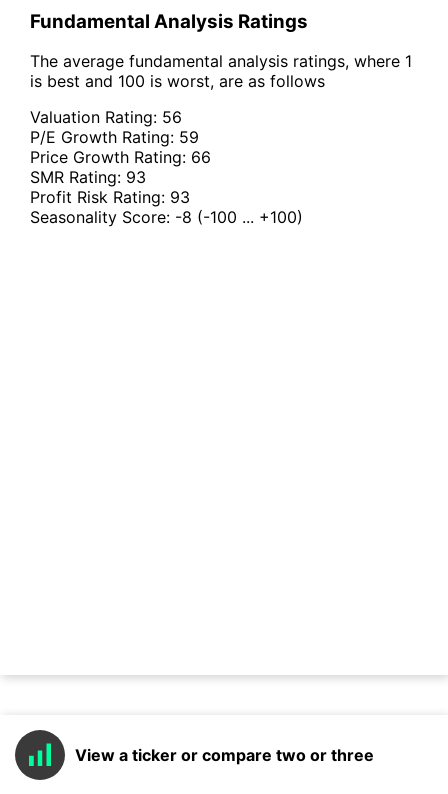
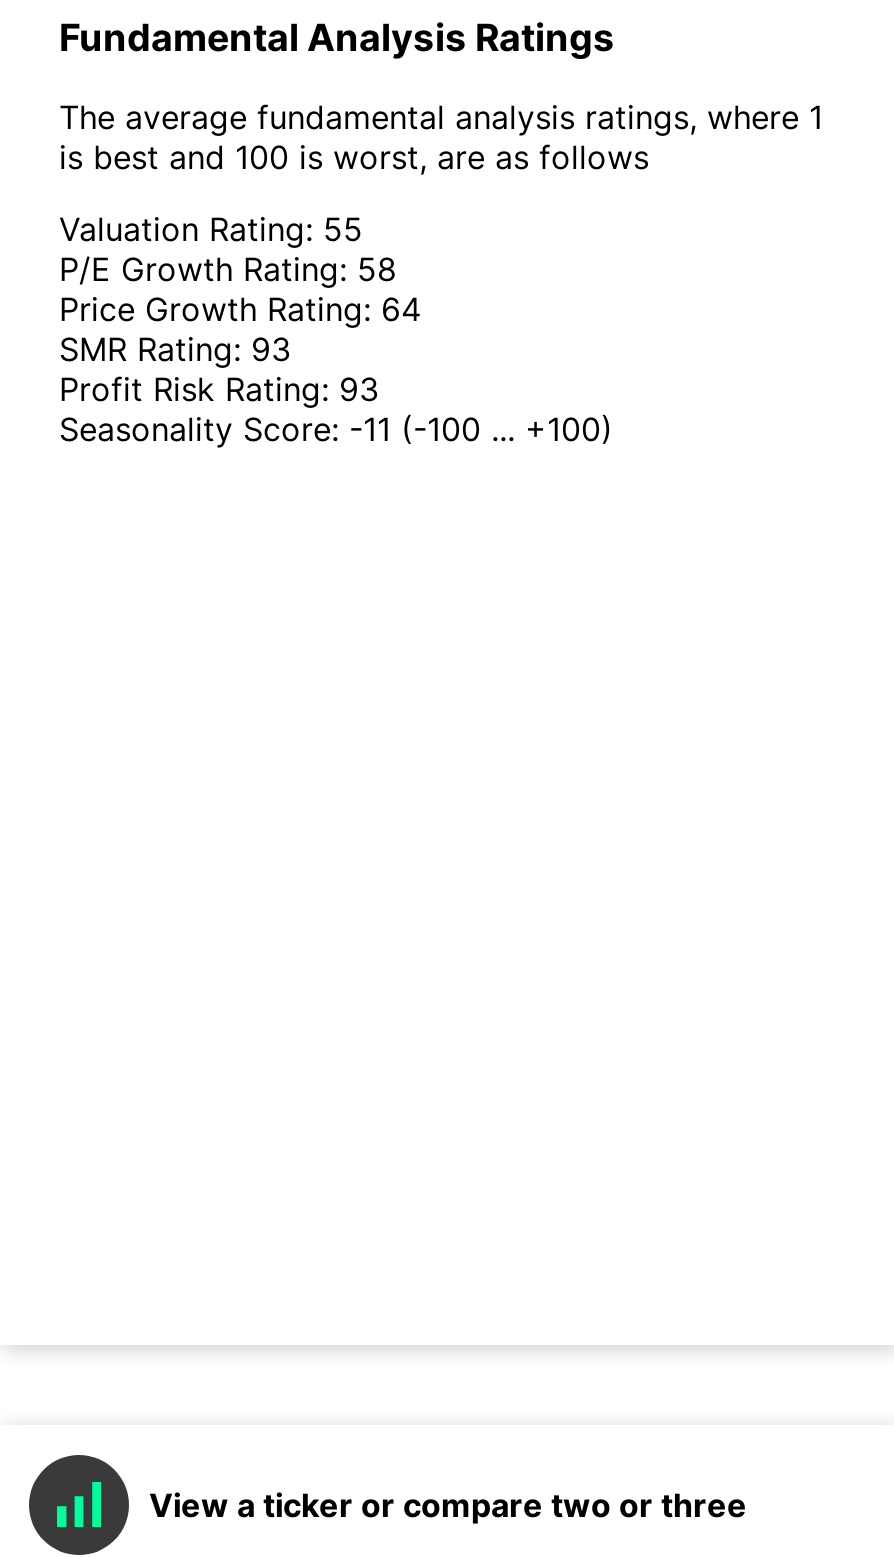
[30,107,182,127] Valuation Rating: 56 -> [59,210,363,250] Valuation Rating: 55
[30,127,199,147] P/E Growth Rating: 59 -> [59,250,397,290] P/E Growth Rating: 58
[30,147,211,167] Price Growth Rating: 66 -> [59,290,421,330] Price Growth Rating: 64
[30,207,303,227] Seasonality Score: -8 (-100 ... +100) -> [59,410,613,450] Seasonality Score: -11 (-100 ... +100)

